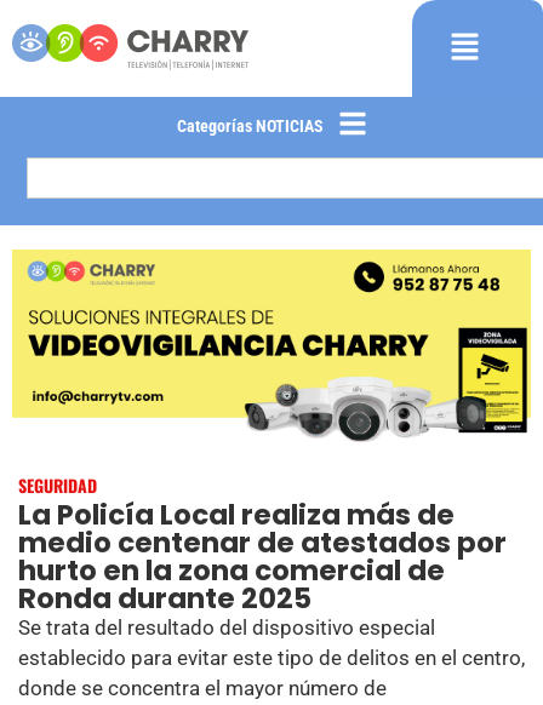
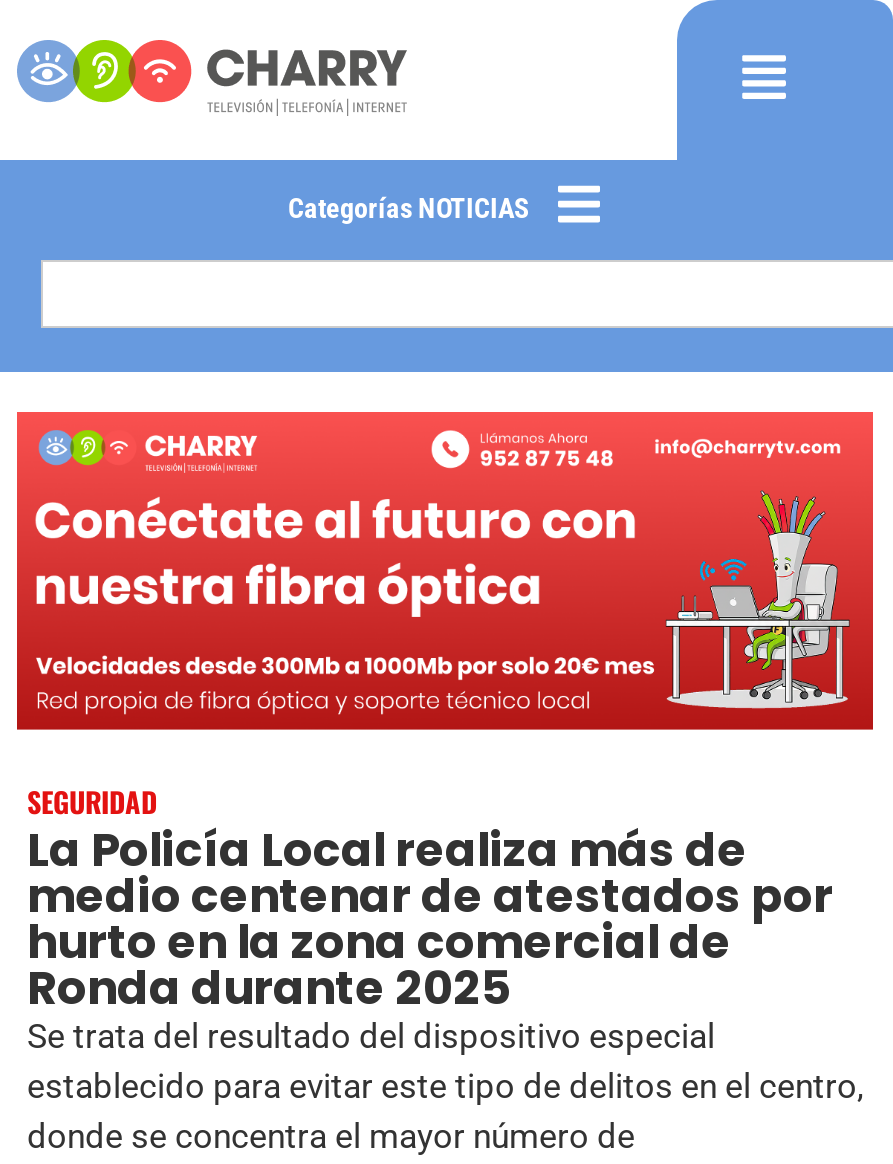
[11,248,532,442] [image] -> [15,410,875,732] [image]

